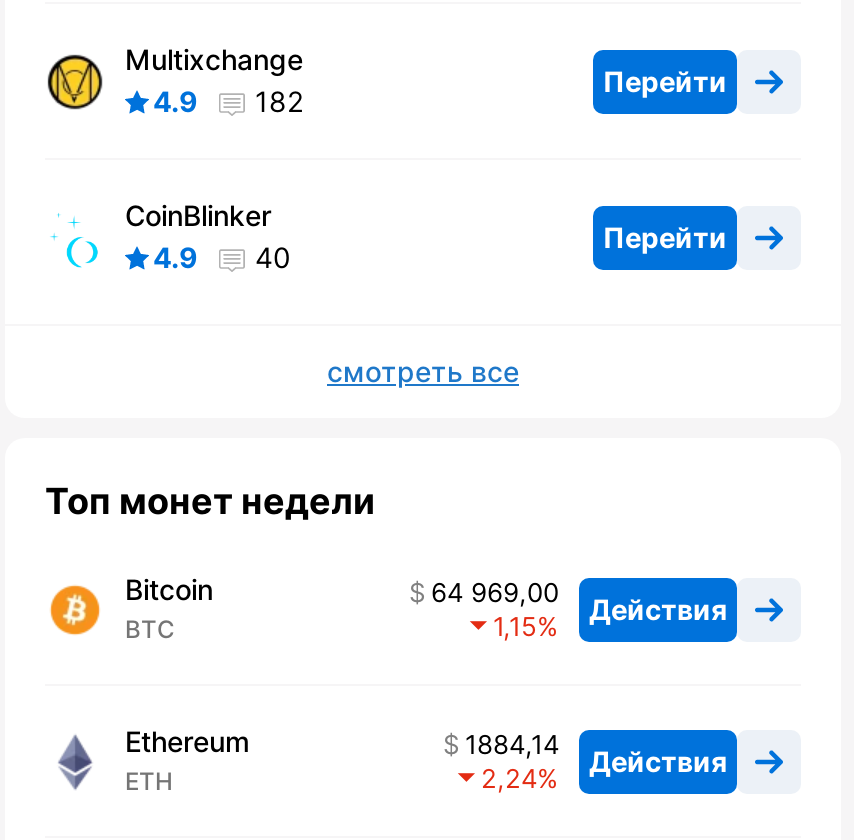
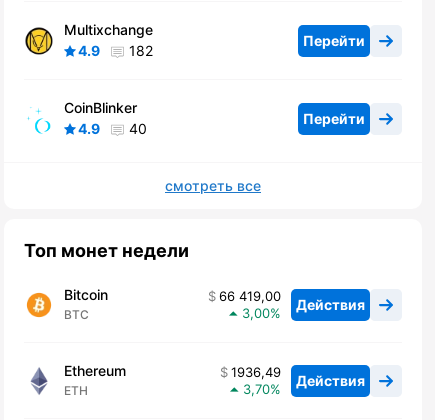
[431,577,727,626] 64 969,00 Действия -> [219,288,365,313] 66 419,00 Действия
[493,611,537,643] 1,15 -> [242,305,270,321] 3,00
[465,729,727,778] 1884,14 Действия -> [231,364,365,389] 1936,49 Действия
[481,763,537,795] 2,24 -> [243,381,270,397] 3,70

